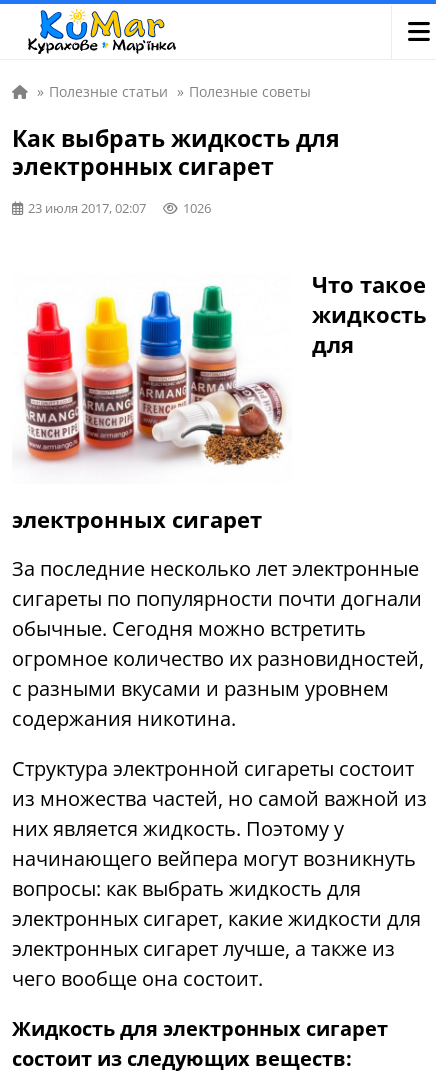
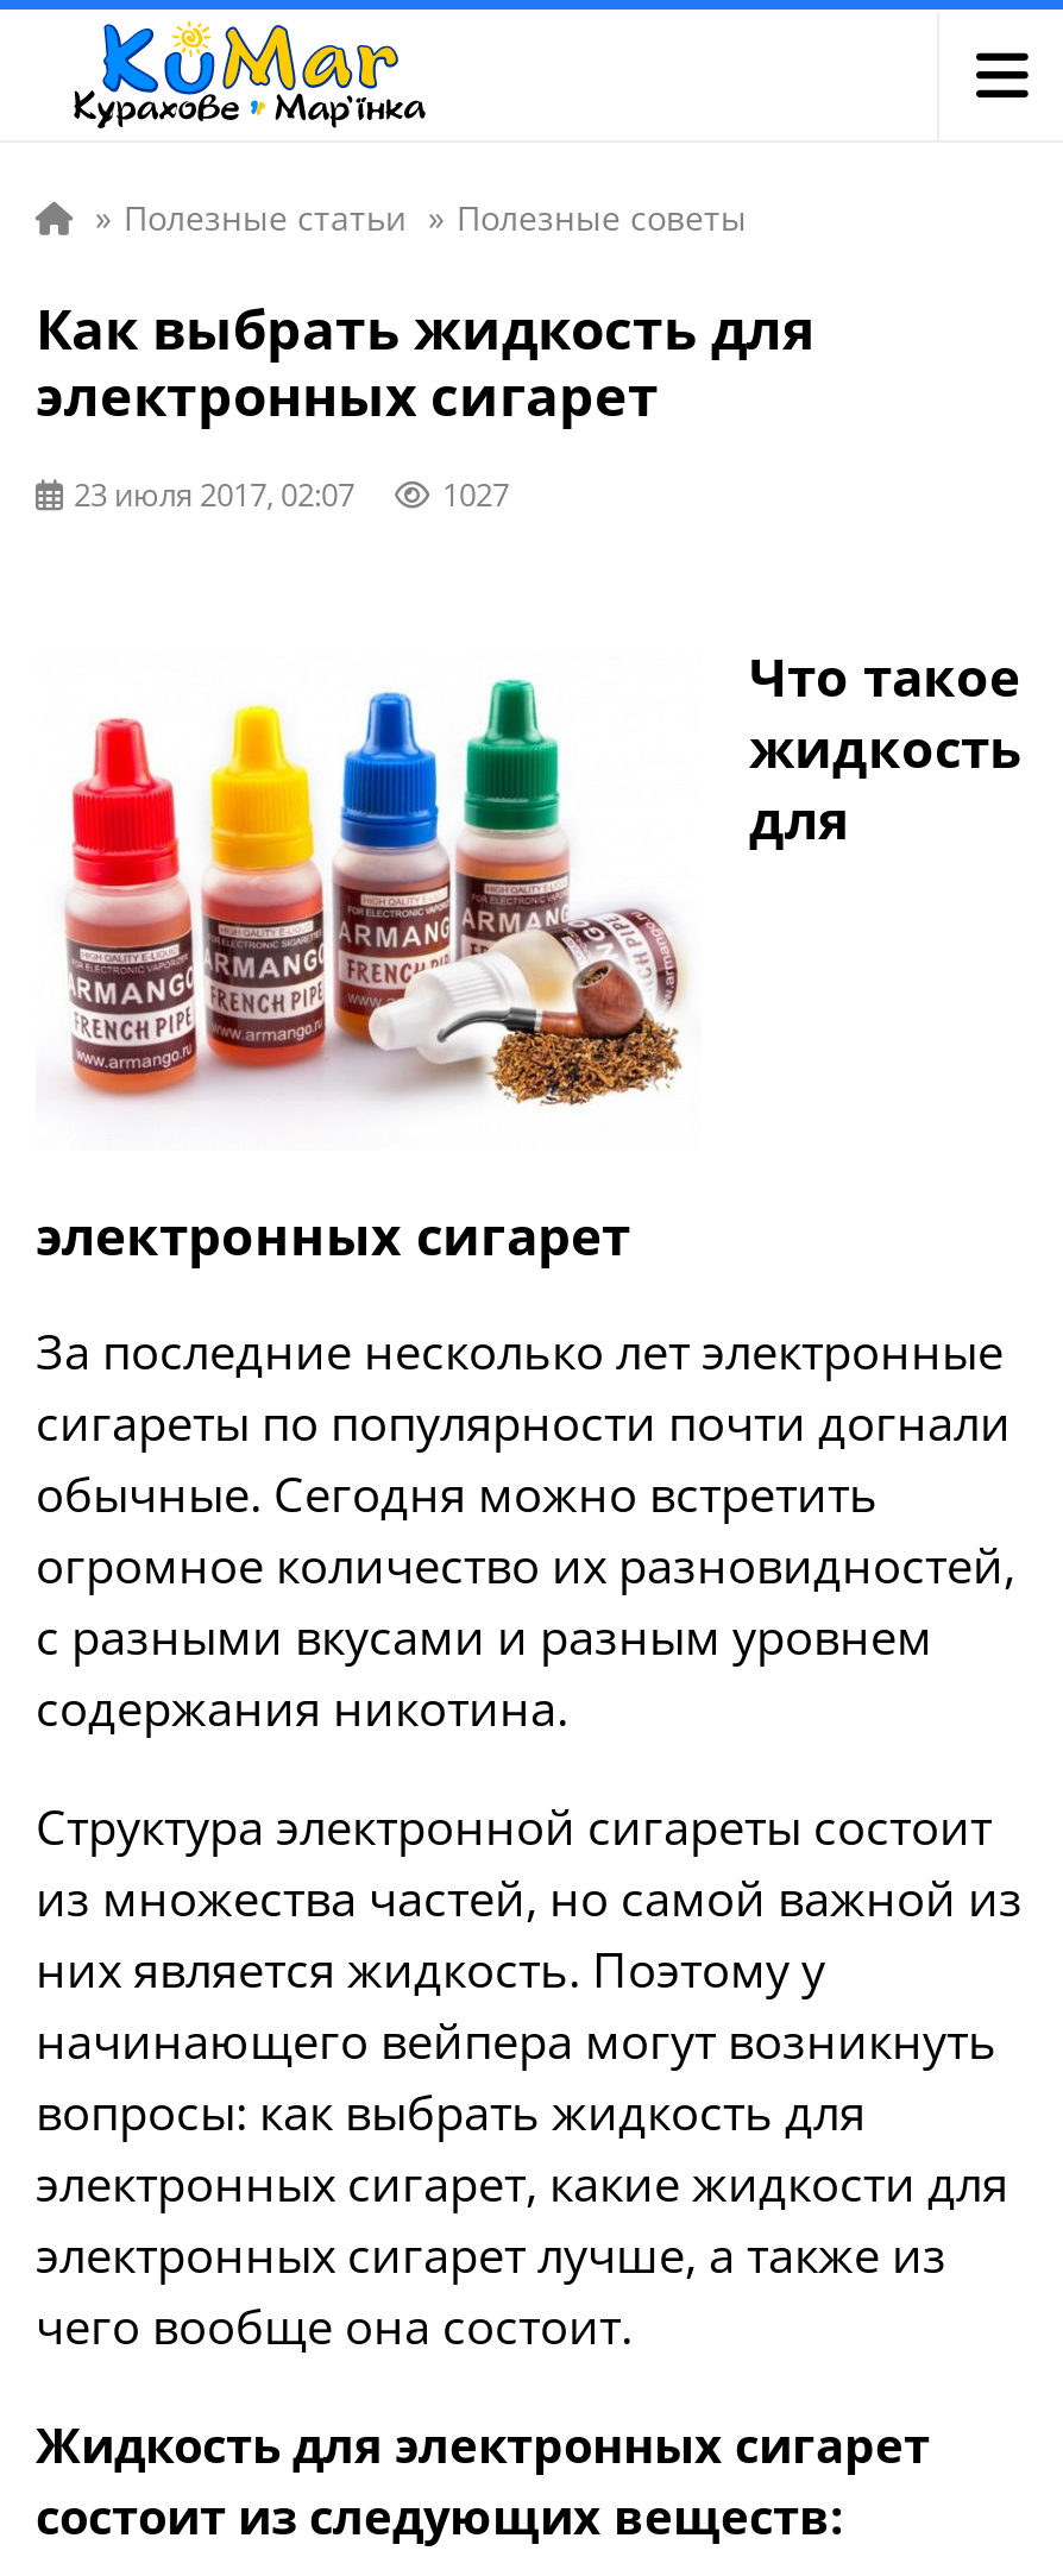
[183,199,211,217] 1026 -> [442,473,509,516] 1027

